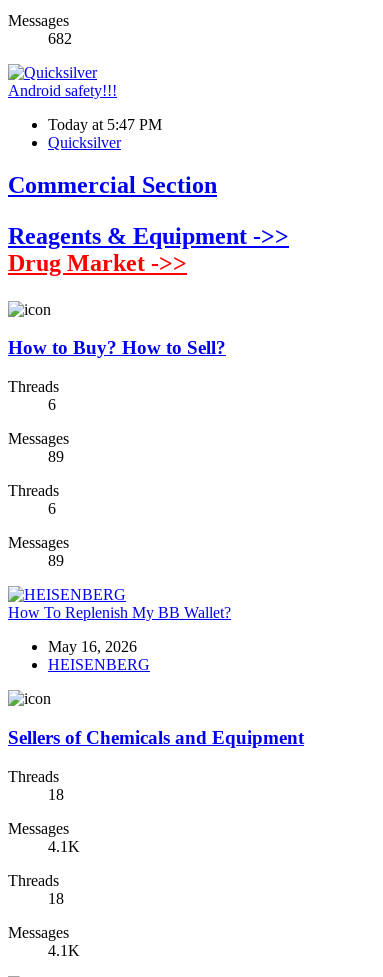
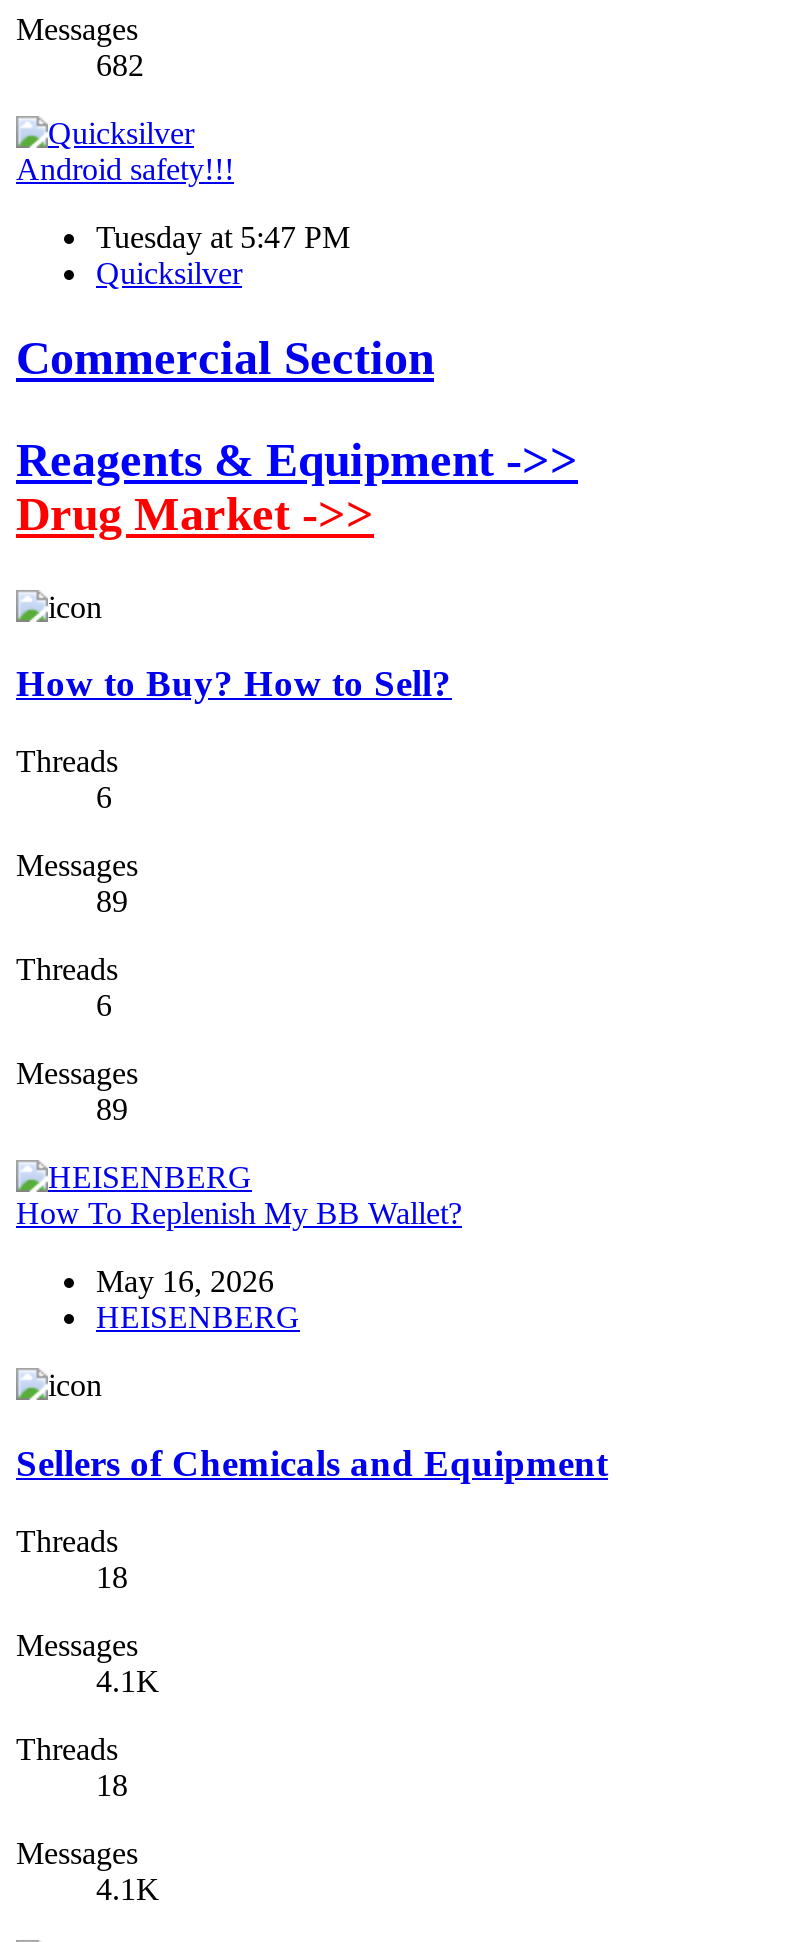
[48,116,162,133] Today at 5:47 PM -> [96,220,350,254] Tuesday at 5:47 PM

